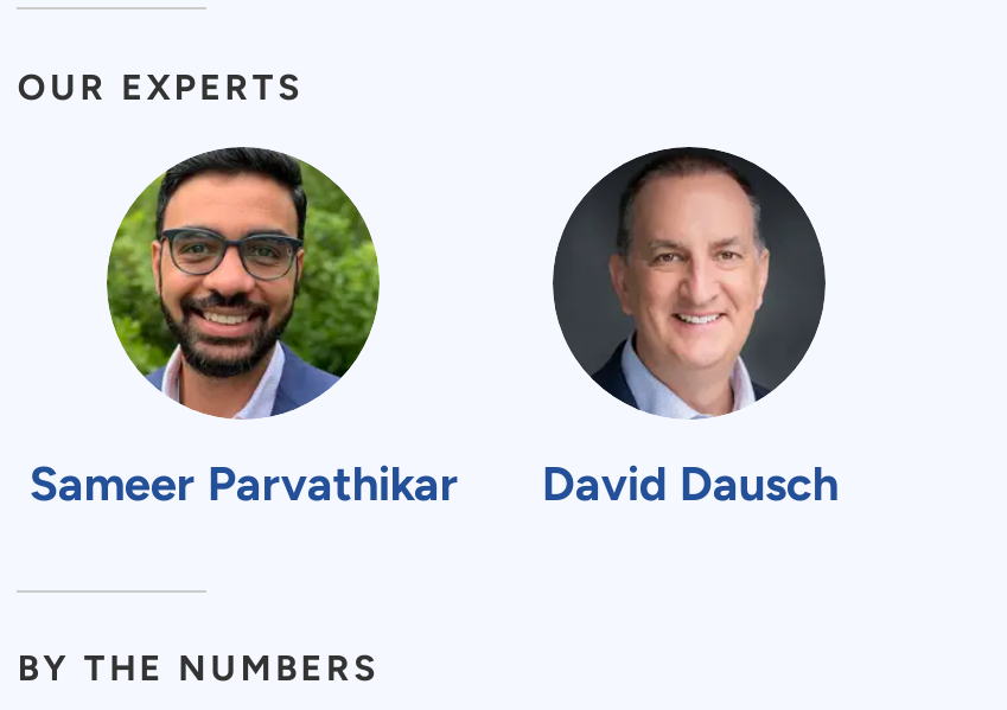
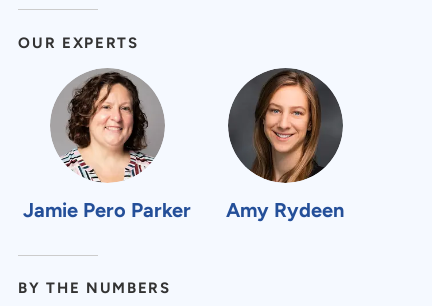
[29,145,838,512] [image] | Sameer Parvathikar | David Dausch -> [23,67,359,222] [image] | Jamie Pero Parker | Amy Rydeen
[95,147,382,420] [image] -> [50,69,171,183] [image]

